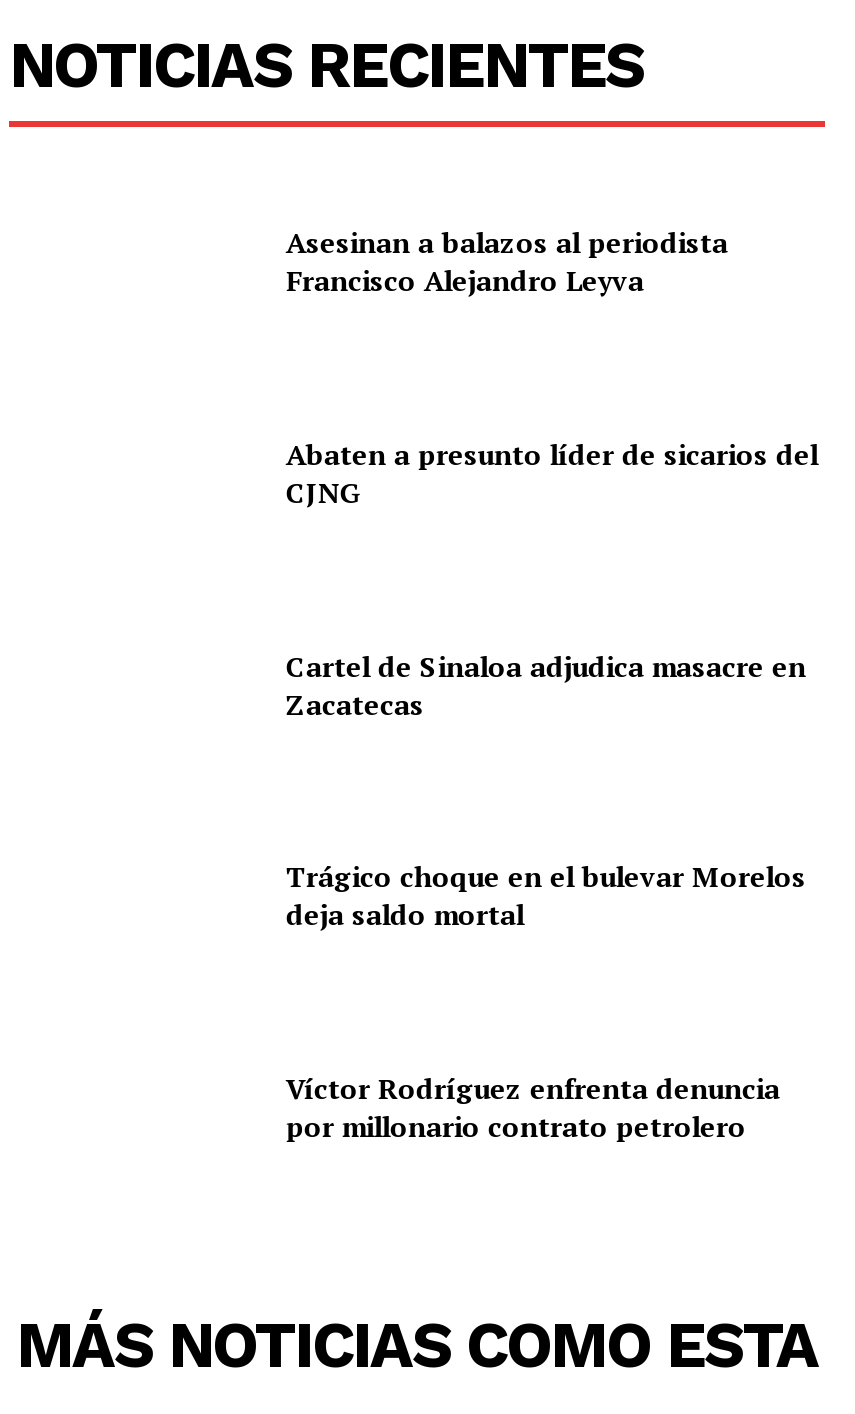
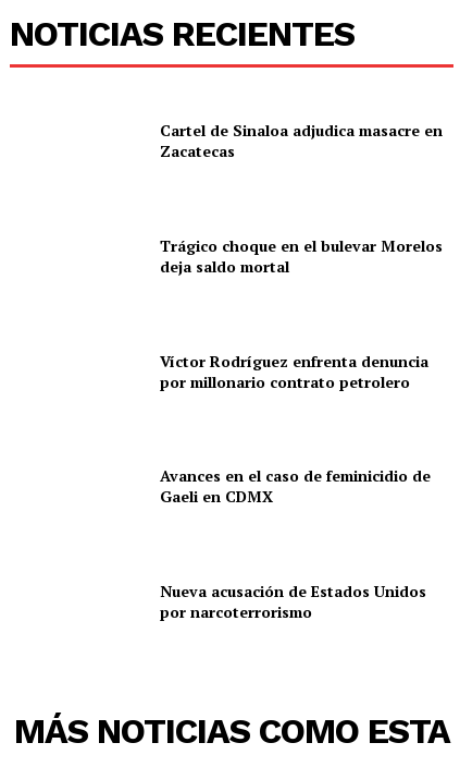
[286,224,728,300] Asesinan a balazos al periodista | Francisco Alejandro Leyva -> none
[286,435,818,511] Abaten a presunto líder de sicarios del | CJNG -> none
moved [286,646,806,1145] -> [160,120,443,392]: Cartel de Sinaloa adjudica masacre en | Zacatecas | Trágico choque en el bulevar Morelos | deja saldo mortal | Víctor Rodríguez enfrenta denuncia | por millonario contrato petrolero
none -> [160,466,431,507] Avances en el caso de feminicidio de | Gaeli en CDMX
none -> [160,581,427,622] Nueva acusación de Estados Unidos | por narcoterrorismo

